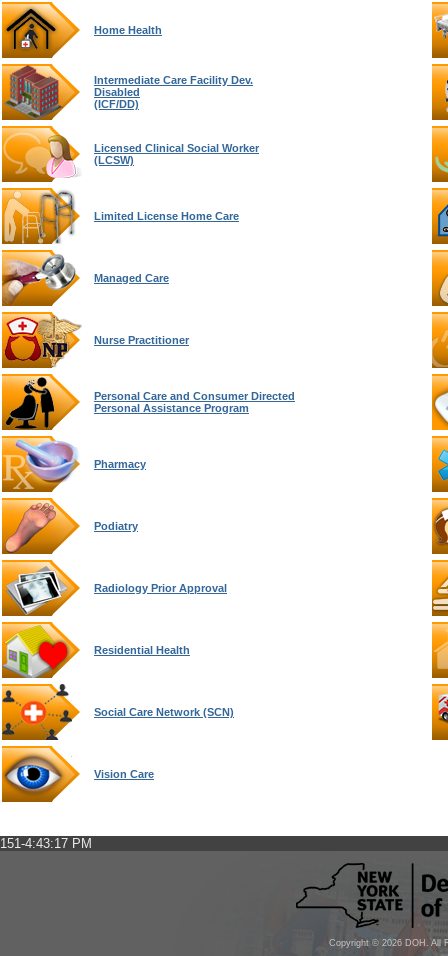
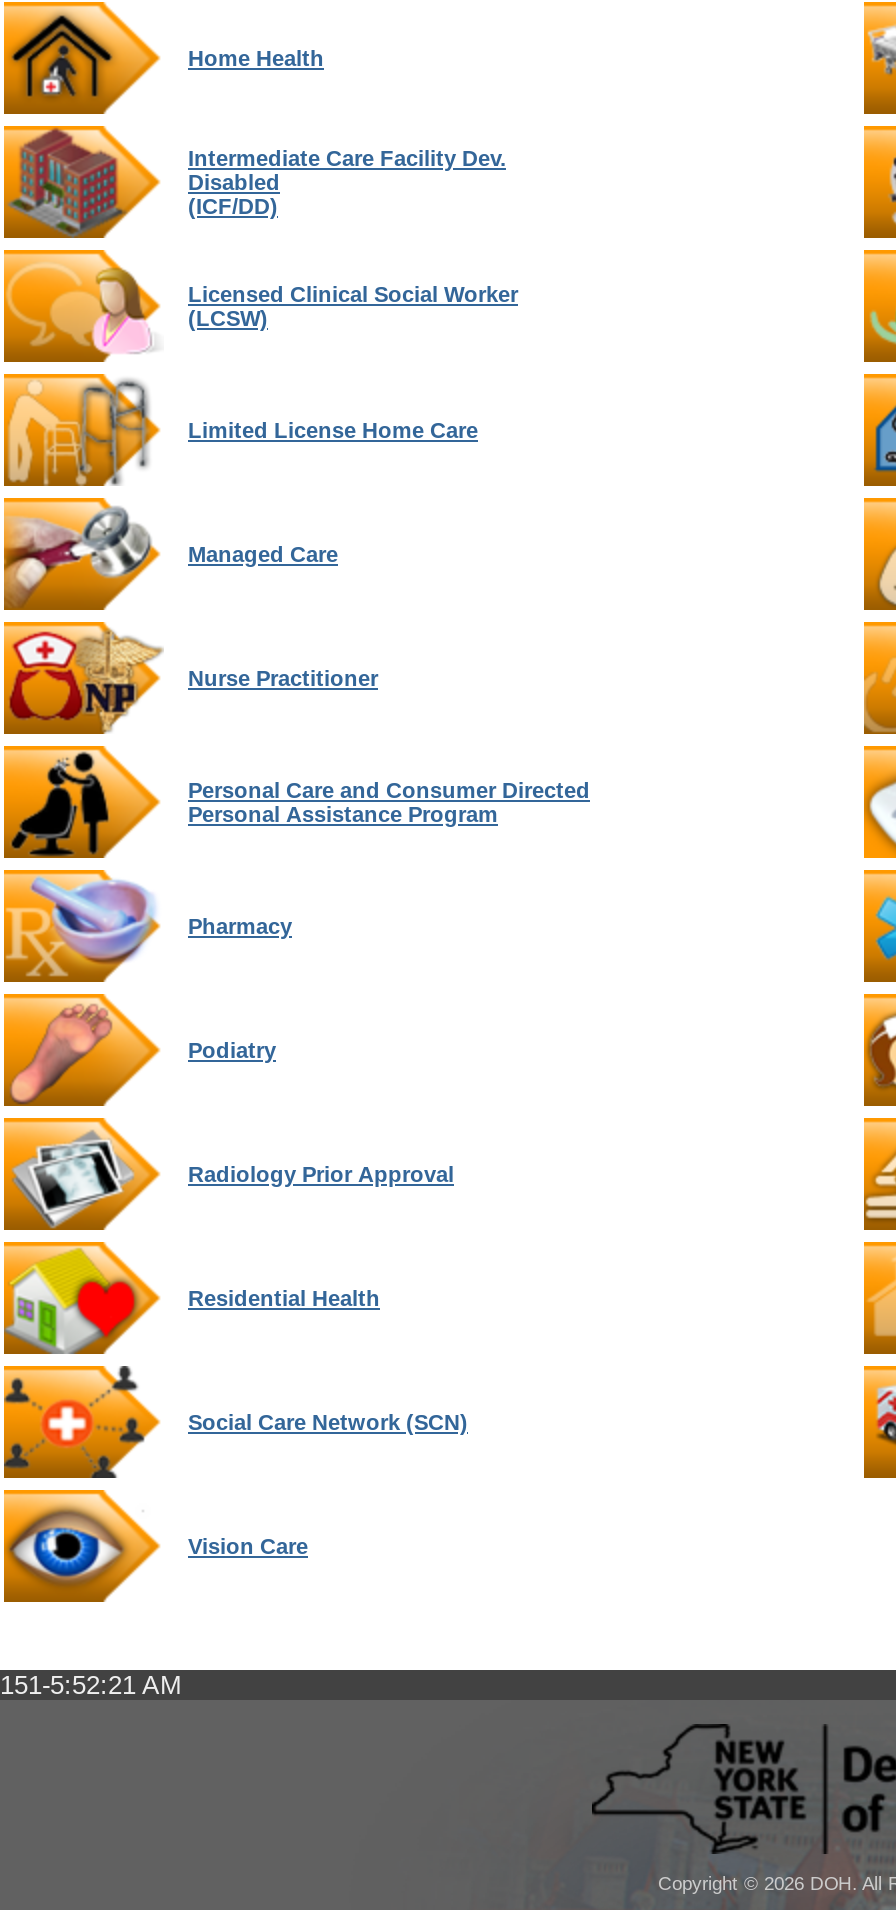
[0,836,92,851] 151-4:43:17 PM -> [0,1670,182,1700] 151-5:52:21 AM

